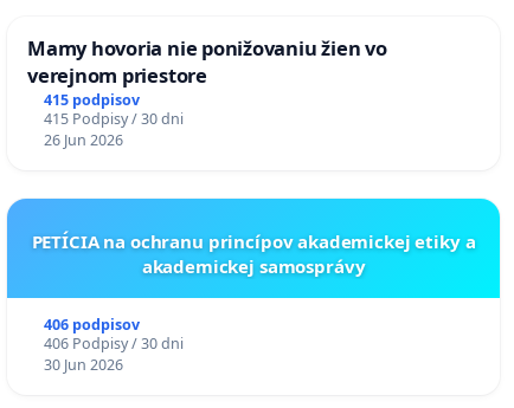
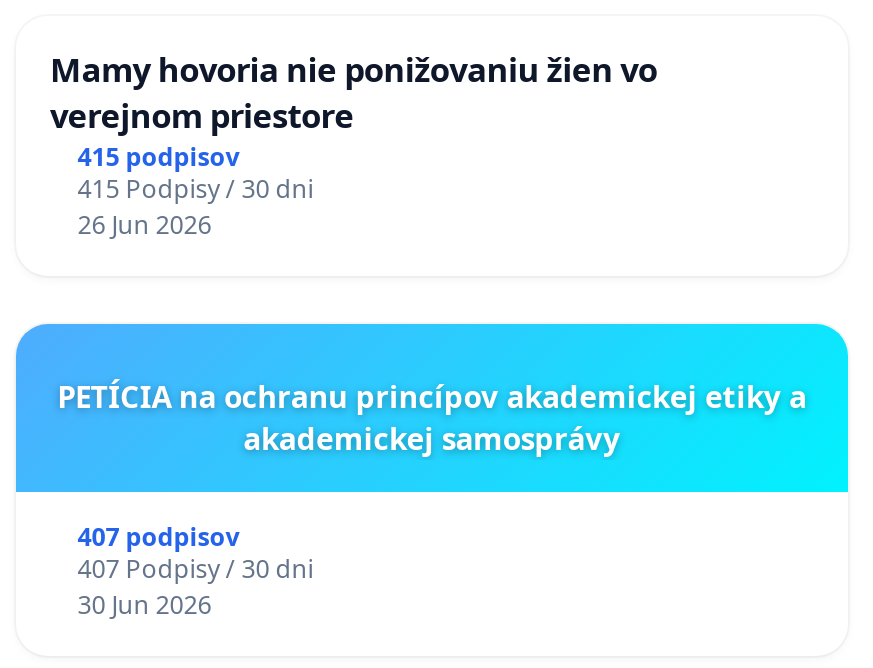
[44,314,140,335] 406 podpisov -> [78,520,240,554] 407 podpisov
[44,333,183,353] 406 Podpisy / 30 dni -> [78,552,314,586] 407 Podpisy / 30 dni

